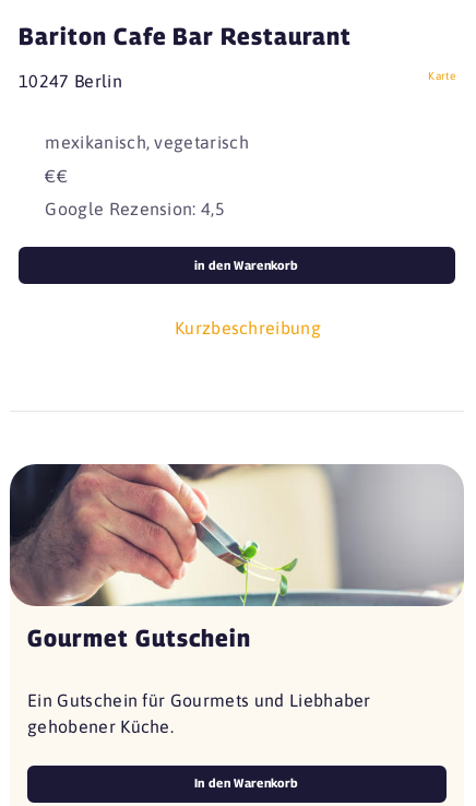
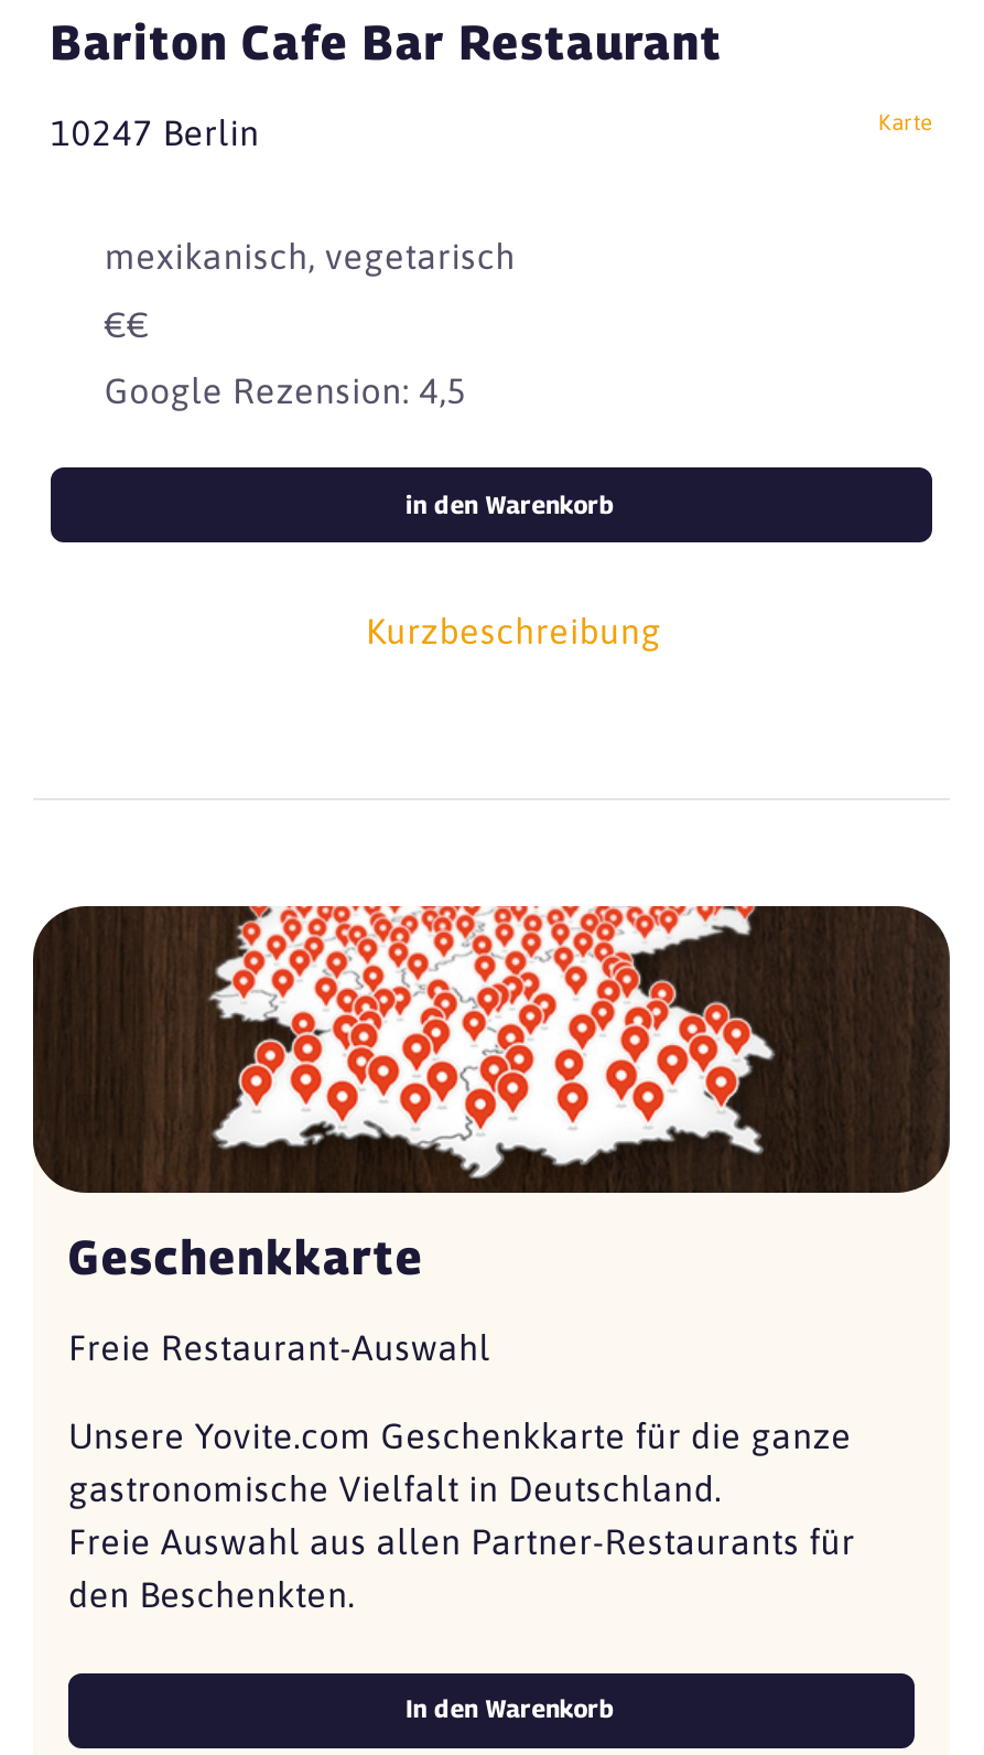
[10,463,463,737] [image] | Gourmet Gutschein | Ein Gutschein für Gourmets und Liebhaber | gehobener Küche. -> [33,904,950,1615] [image] | Geschenkkarte | Freie Restaurant-Auswahl | Unsere Yovite.com Geschenkkarte für die ganze | gastronomische Vielfalt in Deutschland. | Freie Auswahl aus allen Partner-Restaurants für | den Beschenkten.

